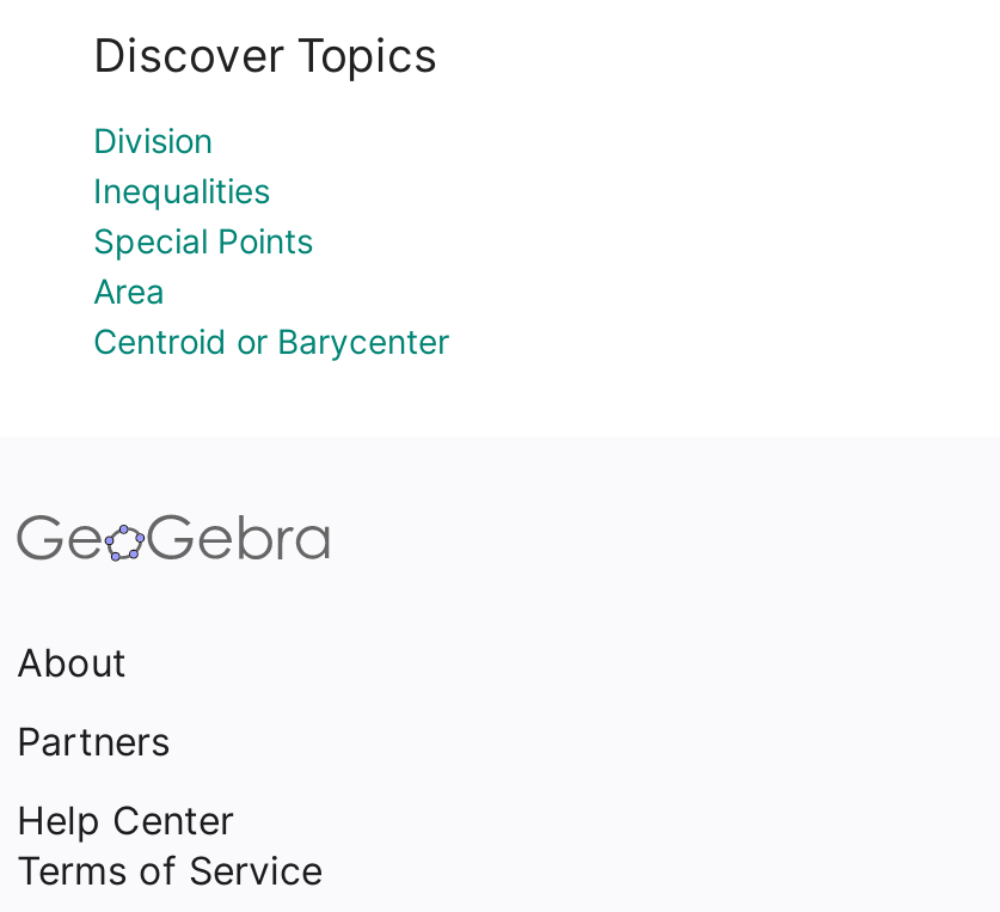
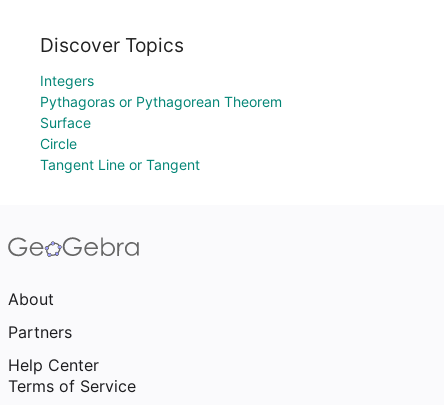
[93,120,449,361] Division | Inequalities | Special Points | Area | Centroid or Barycenter -> [40,72,282,173] Integers | Pythagoras or Pythagorean Theorem | Surface | Circle | Tangent Line or Tangent

